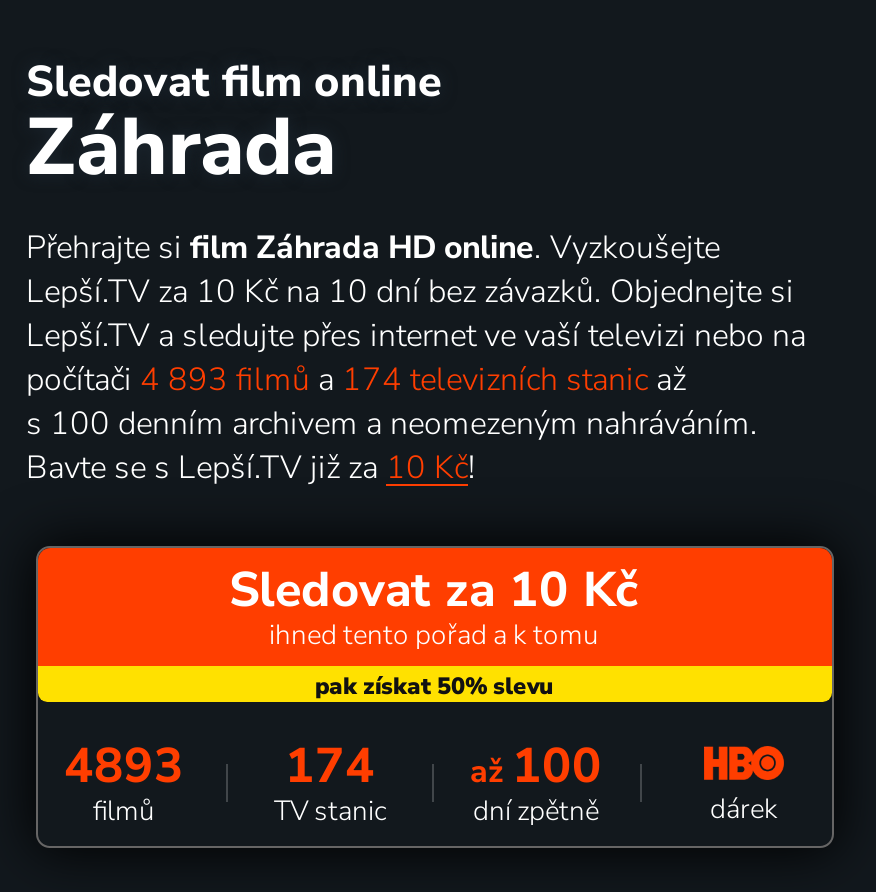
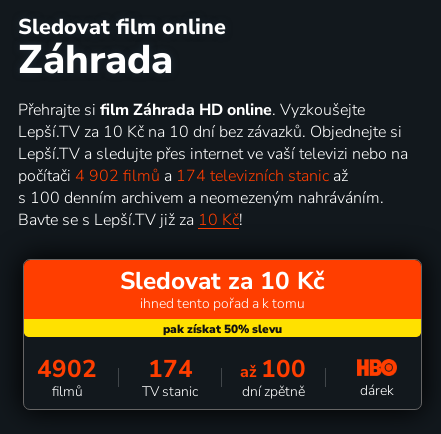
[26,359,686,403] počítači 4 893 filmů a 174 televizních stanic až -> [18,165,348,187] počítači 4 902 filmů a 174 televizních stanic až
[64,732,602,800] 4893 174 až 100 -> [37,352,306,386] 4902 174 až 100

